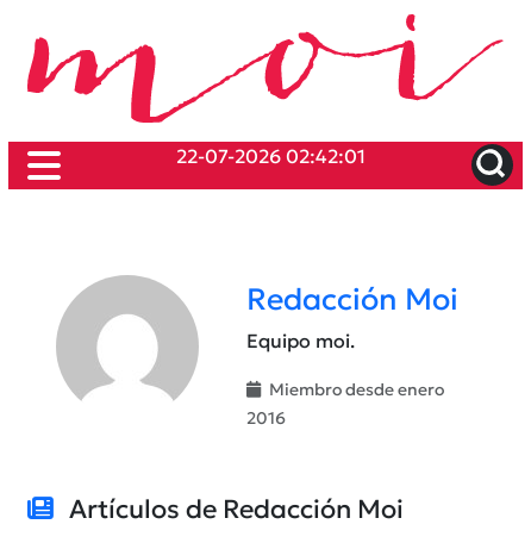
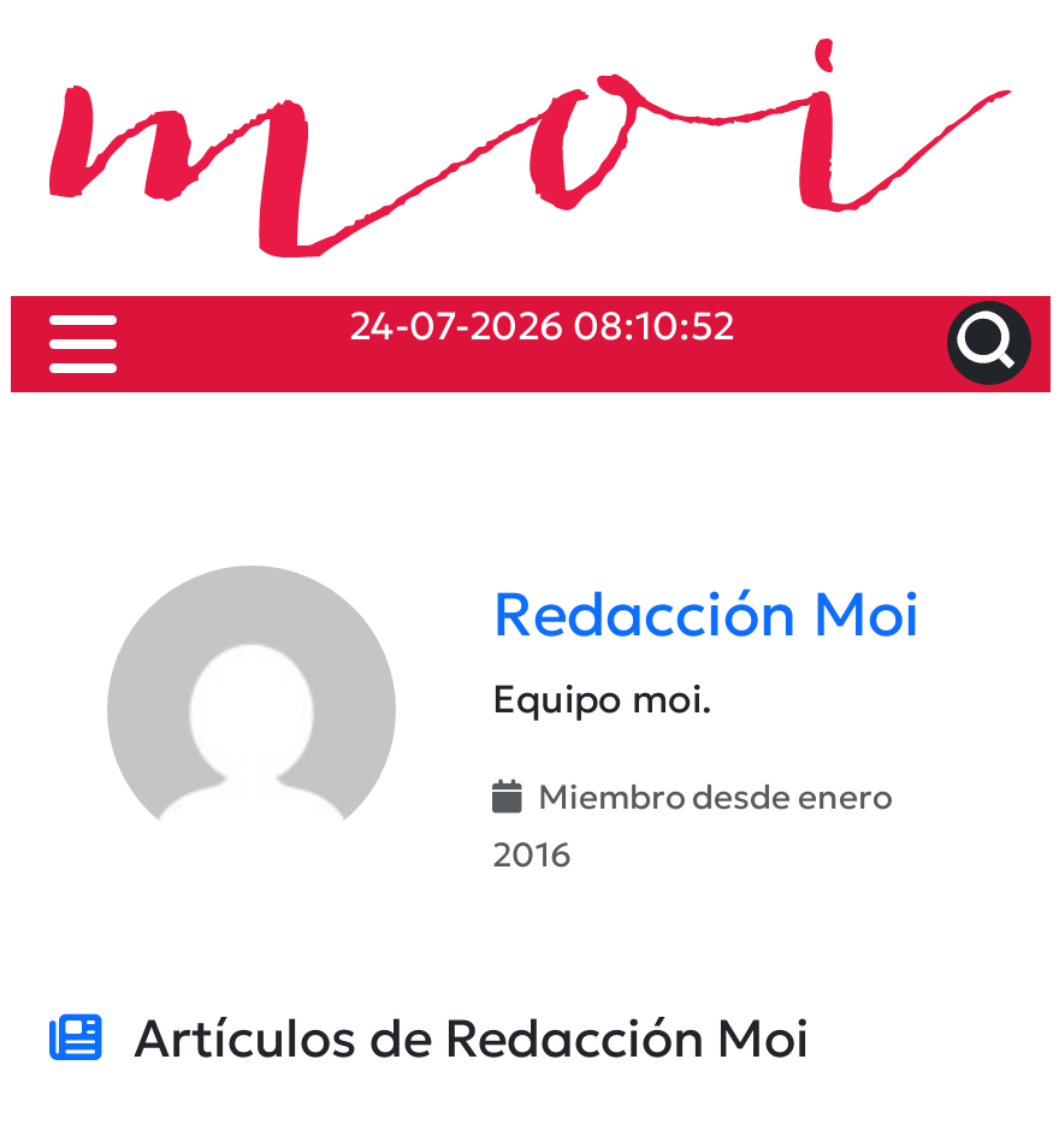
[176,144,366,168] 22-07-2026 02:42:01 -> [349,301,734,349] 24-07-2026 08:10:52

